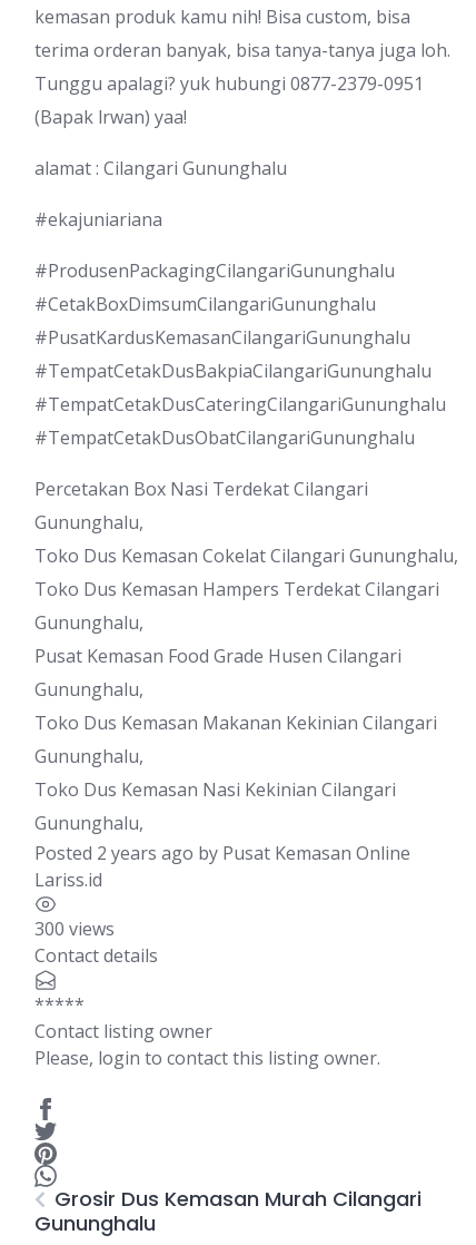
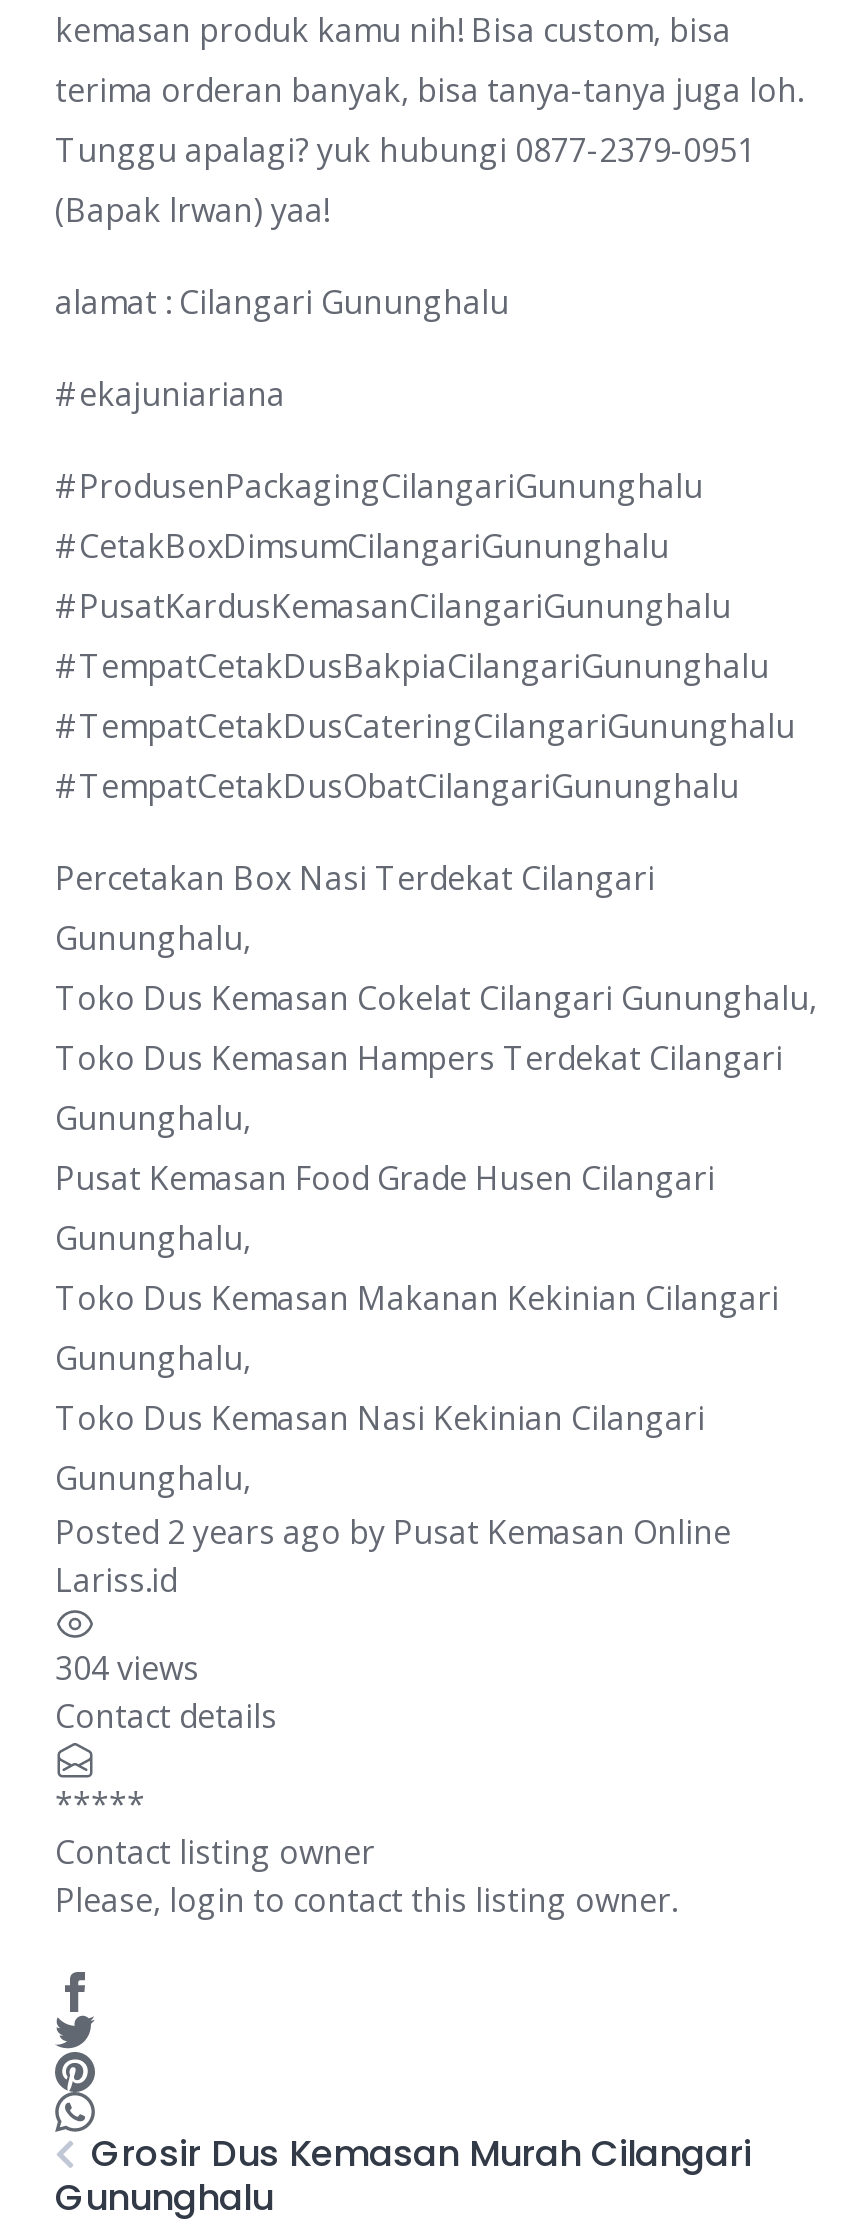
[34,916,115,941] 300 views -> [55,1646,199,1690] 304 views

